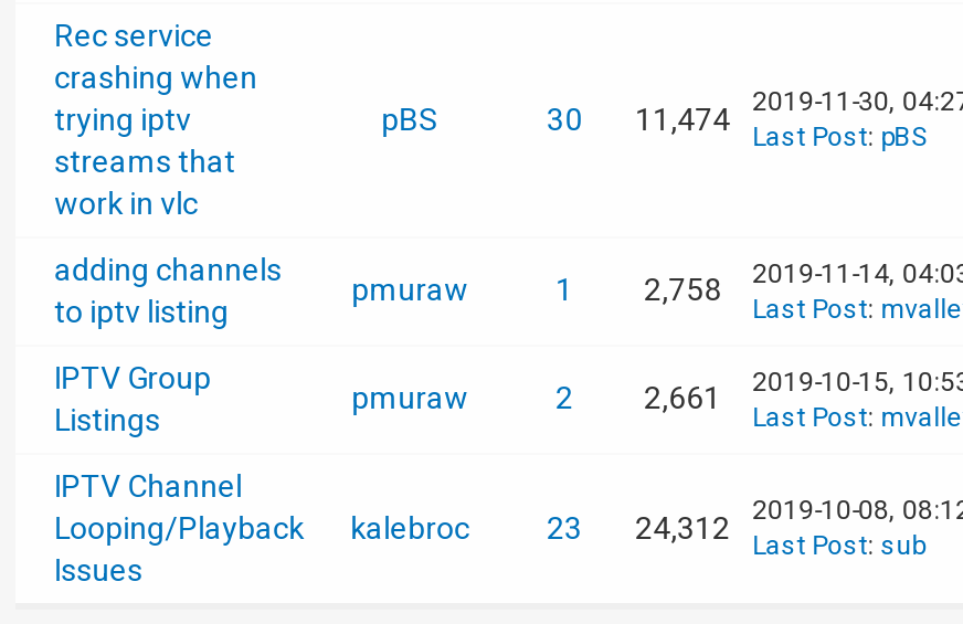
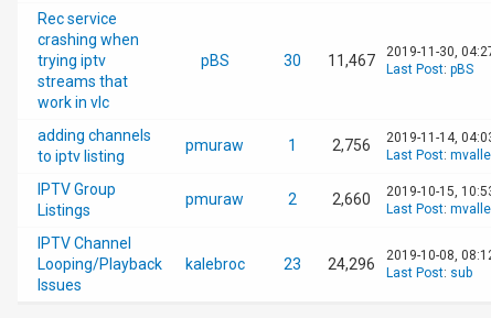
[635,102,730,137] 11,474 -> [327,52,375,69] 11,467
[644,272,721,307] 2,758 -> [332,136,370,154] 2,756
[644,380,721,415] 2,661 -> [332,190,370,208] 2,660
[635,510,730,546] 24,312 -> [327,255,375,273] 24,296

